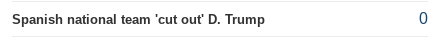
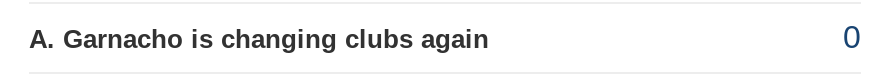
[12,12,265,27] Spanish national team 'cut out' D. Trump -> [29,25,489,55] A. Garnacho is changing clubs again

